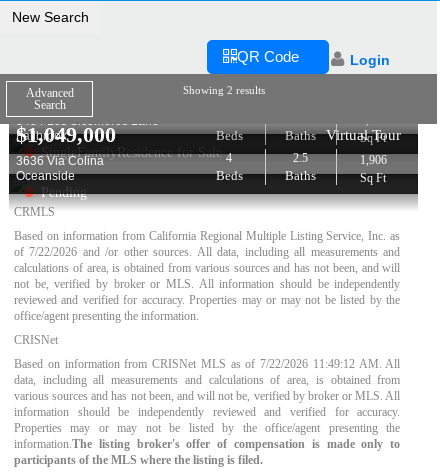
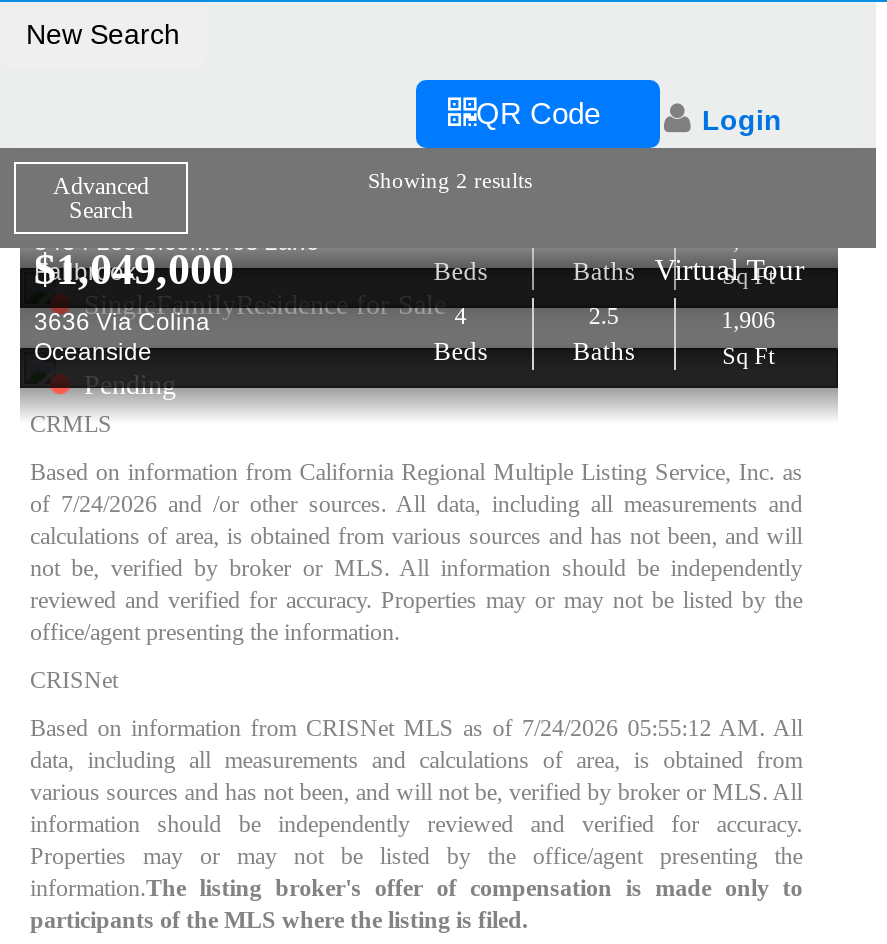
[14,245,400,259] of 7/22/2026 and /or other sources. All data, including all measurements and -> [30,490,803,518] of 7/24/2026 and /or other sources. All data, including all measurements and
[14,357,400,371] Based on information from CRISNet MLS as of 7/22/2026 11:49:12 AM. All -> [30,714,803,742] Based on information from CRISNet MLS as of 7/24/2026 05:55:12 AM. All

